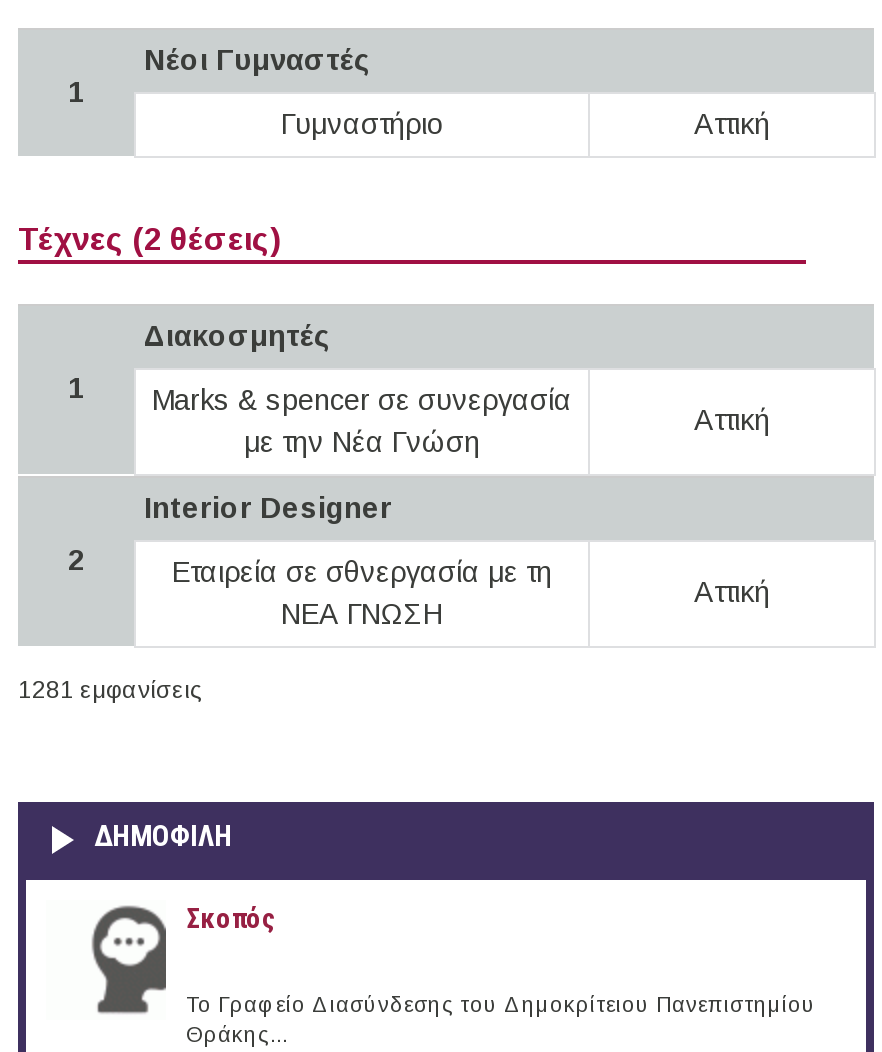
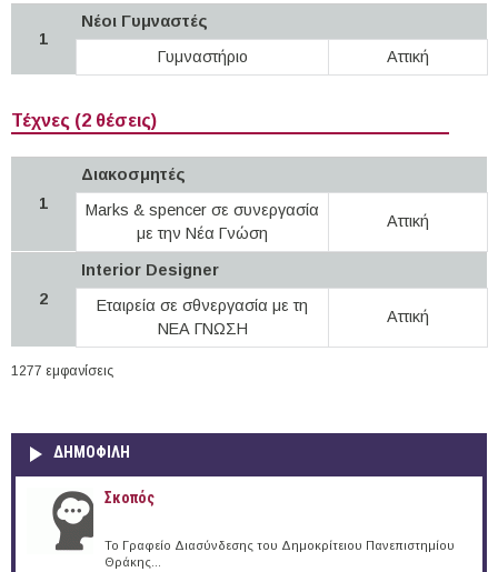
[18,676,202,704] 1281 εμφανίσεις -> [11,363,113,379] 1277 εμφανίσεις

